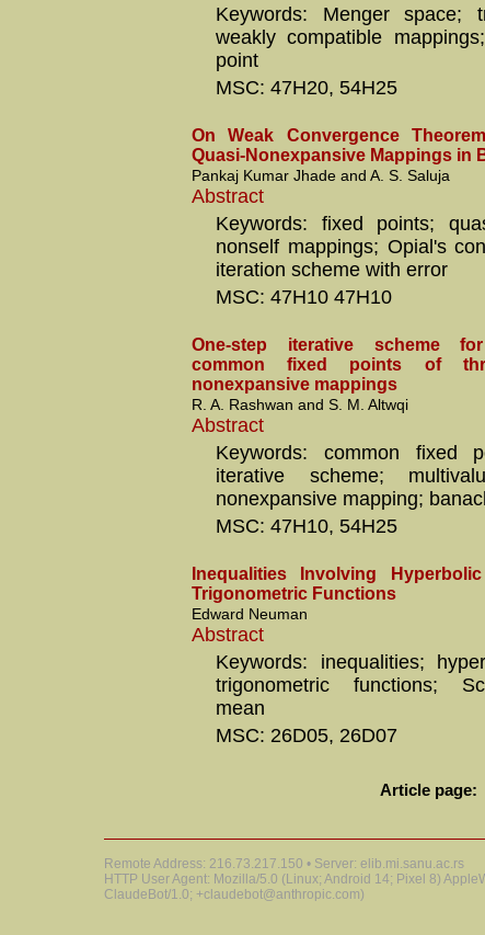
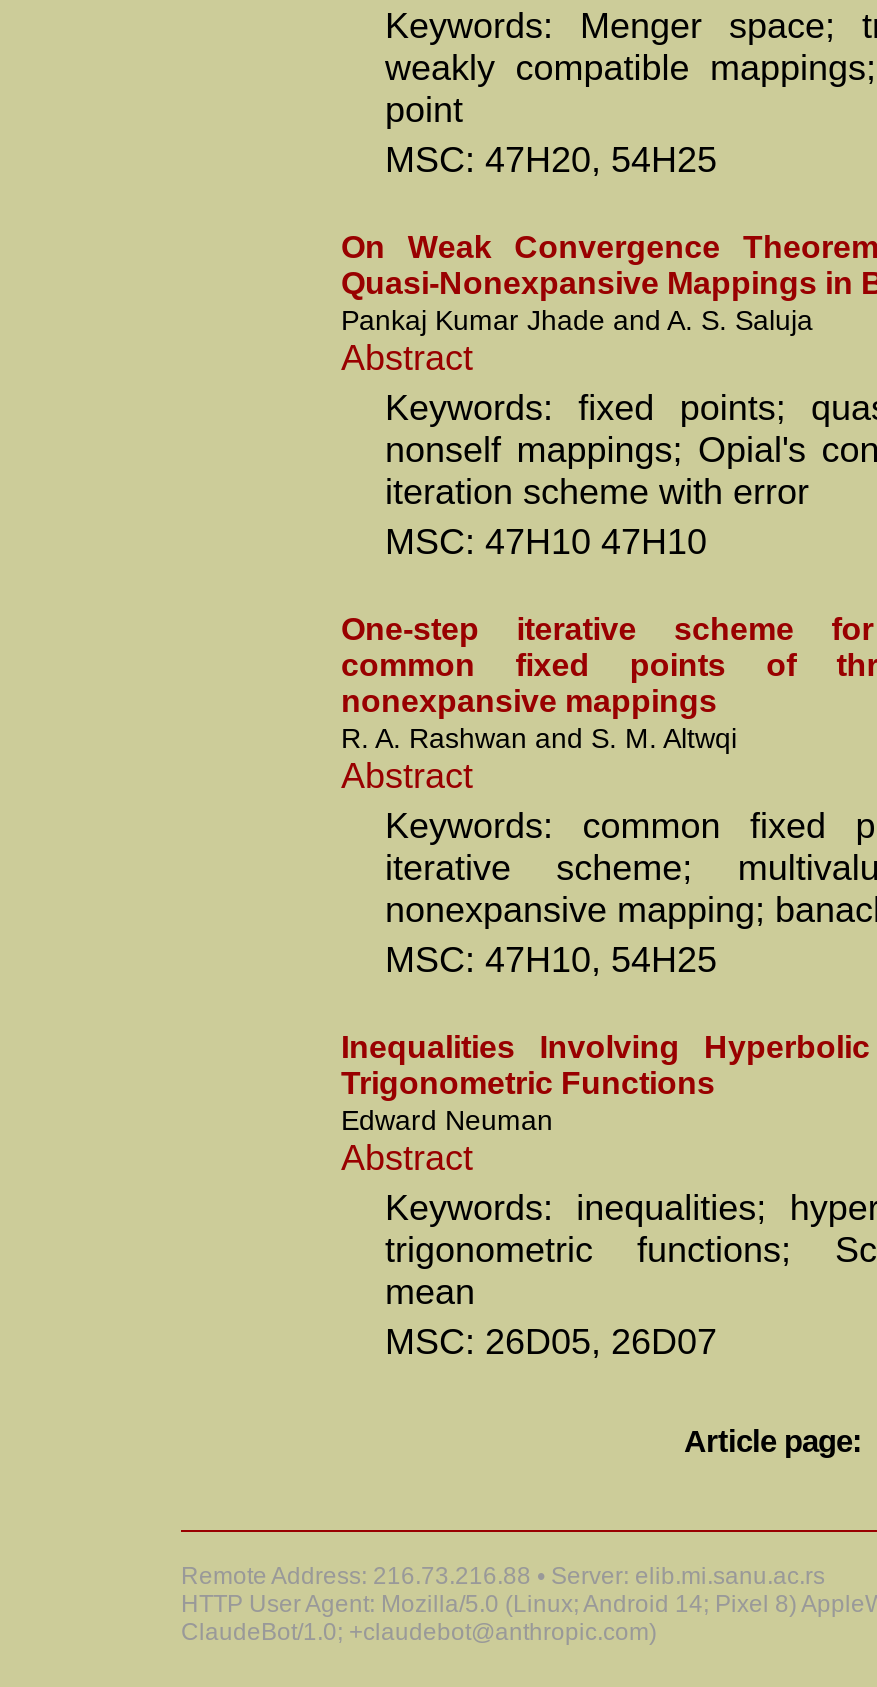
[104,856,464,871] Remote Address: 216.73.217.150 • Server: elib.mi.sanu.ac.rs -> [181,1562,825,1590] Remote Address: 216.73.216.88 • Server: elib.mi.sanu.ac.rs

